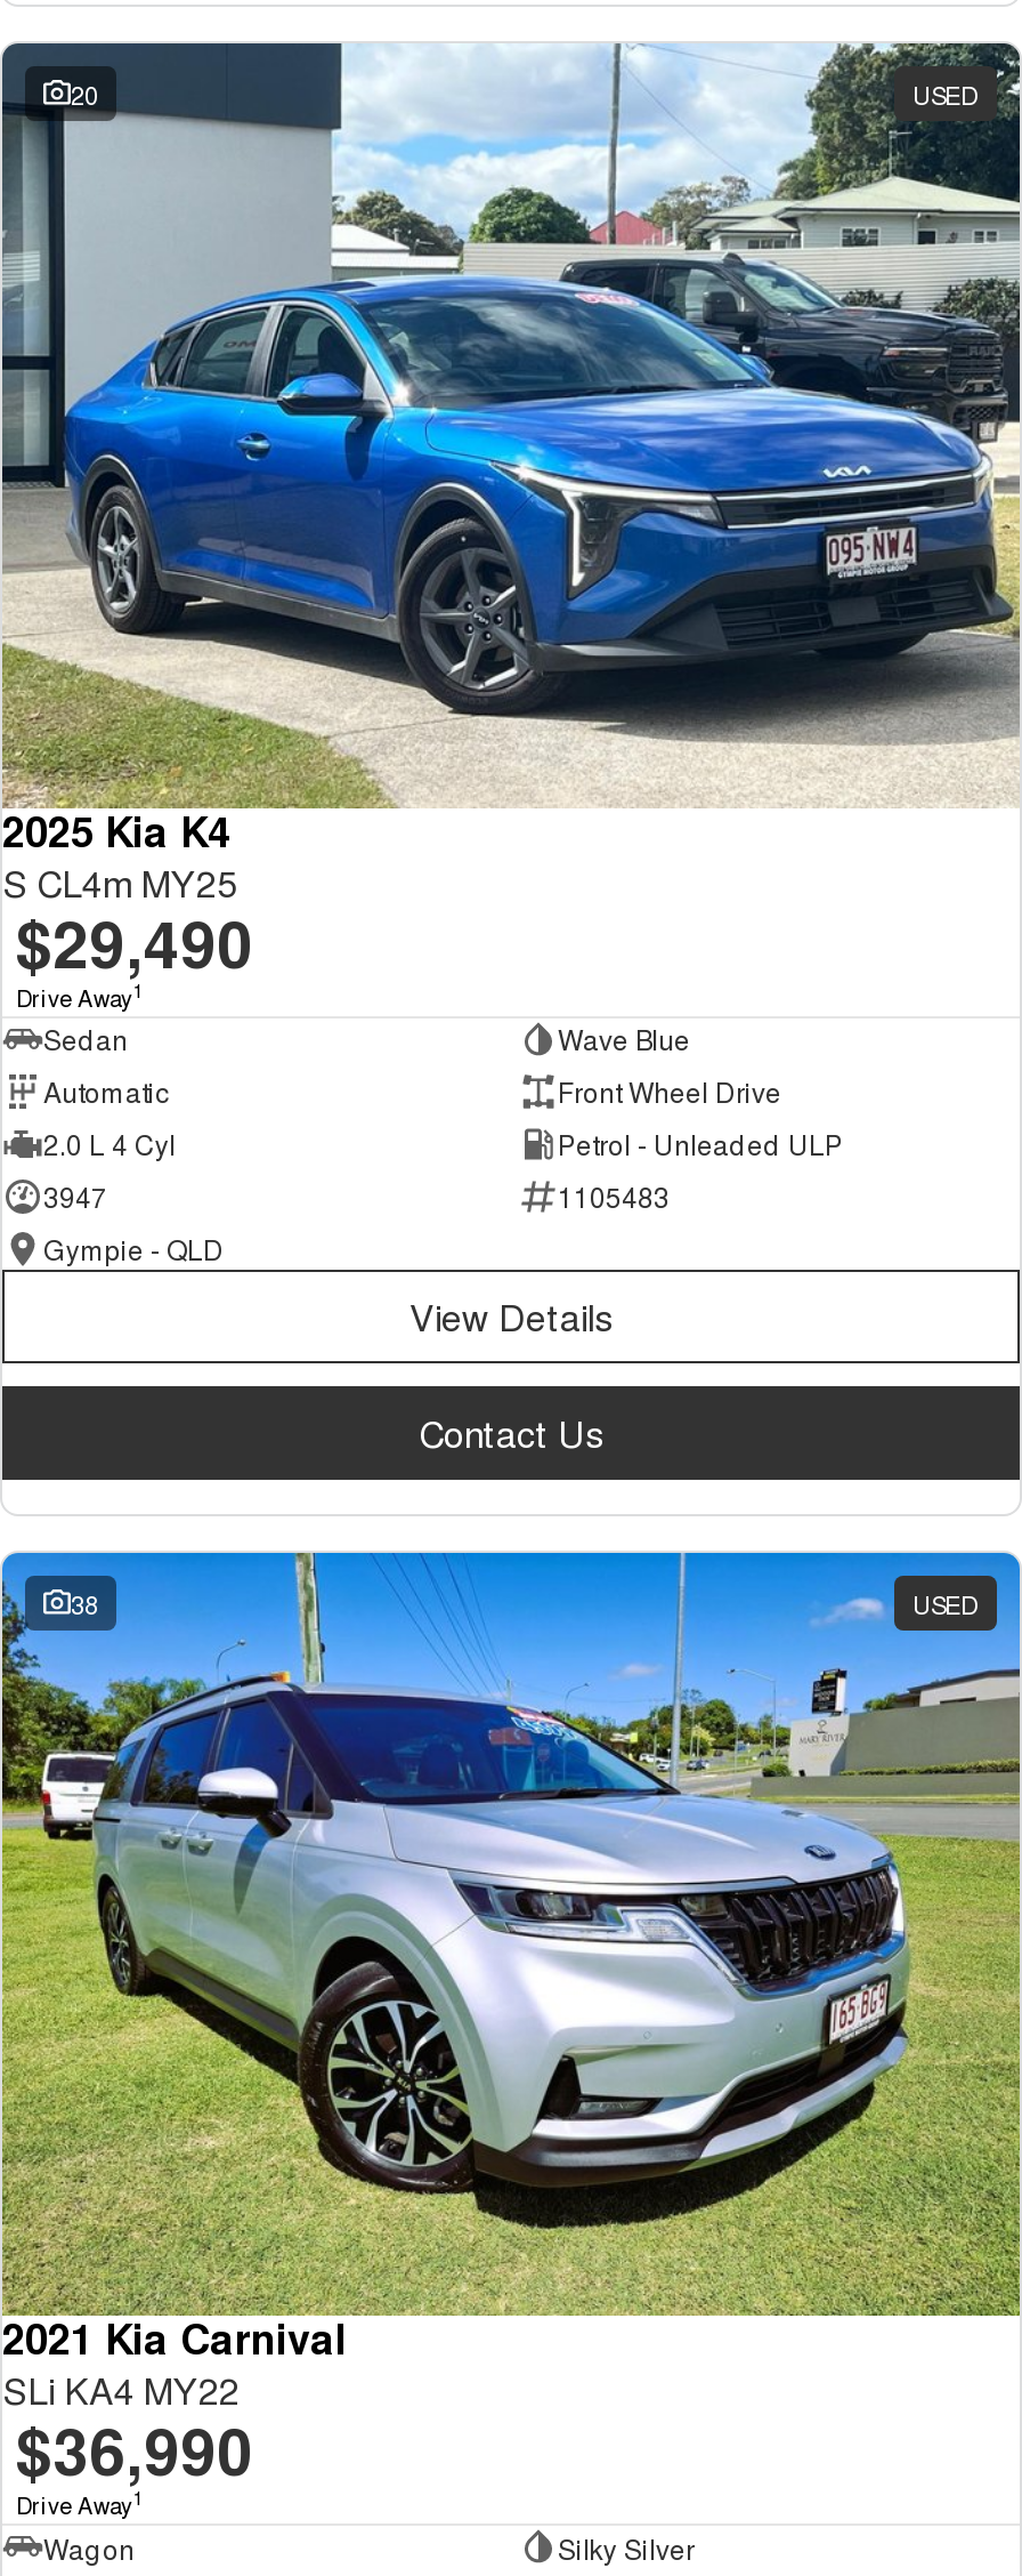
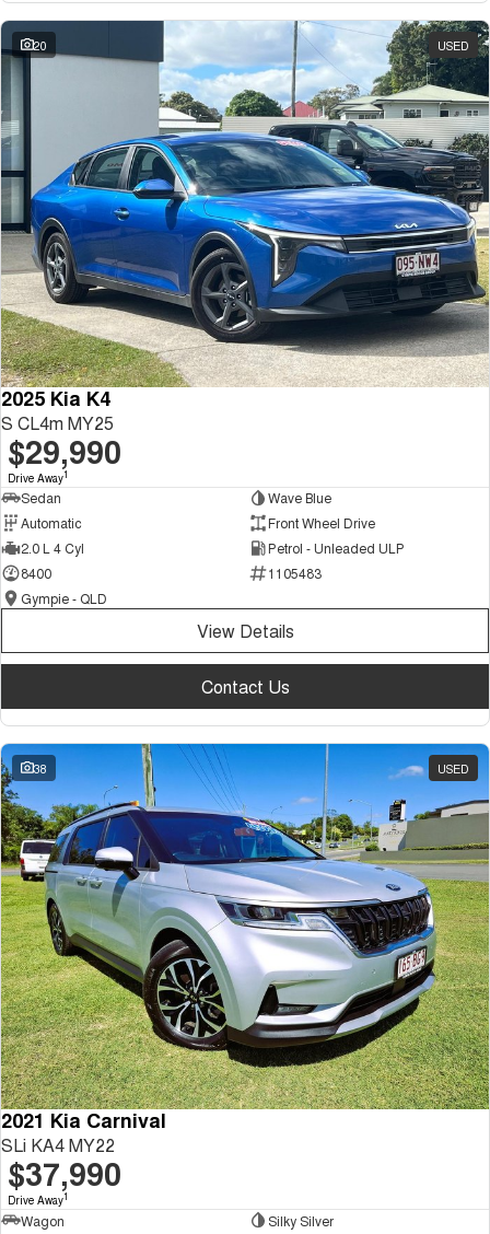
[16,895,253,988] $29,490 -> [8,429,121,473] $29,990
[43,1177,107,1216] 3947 -> [21,564,51,582] 8400
[16,2403,253,2497] $36,990 -> [8,1151,121,1196] $37,990

